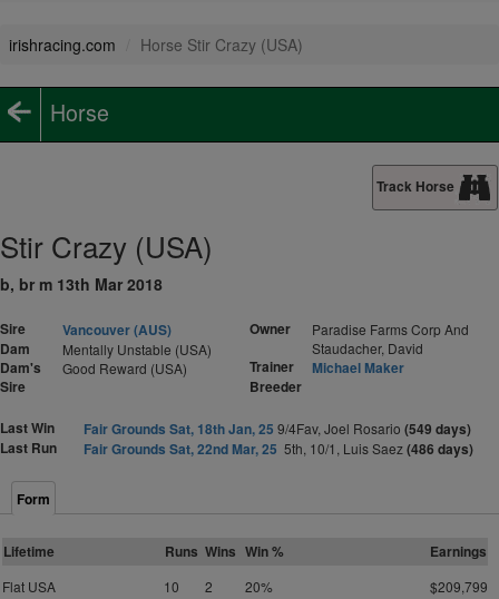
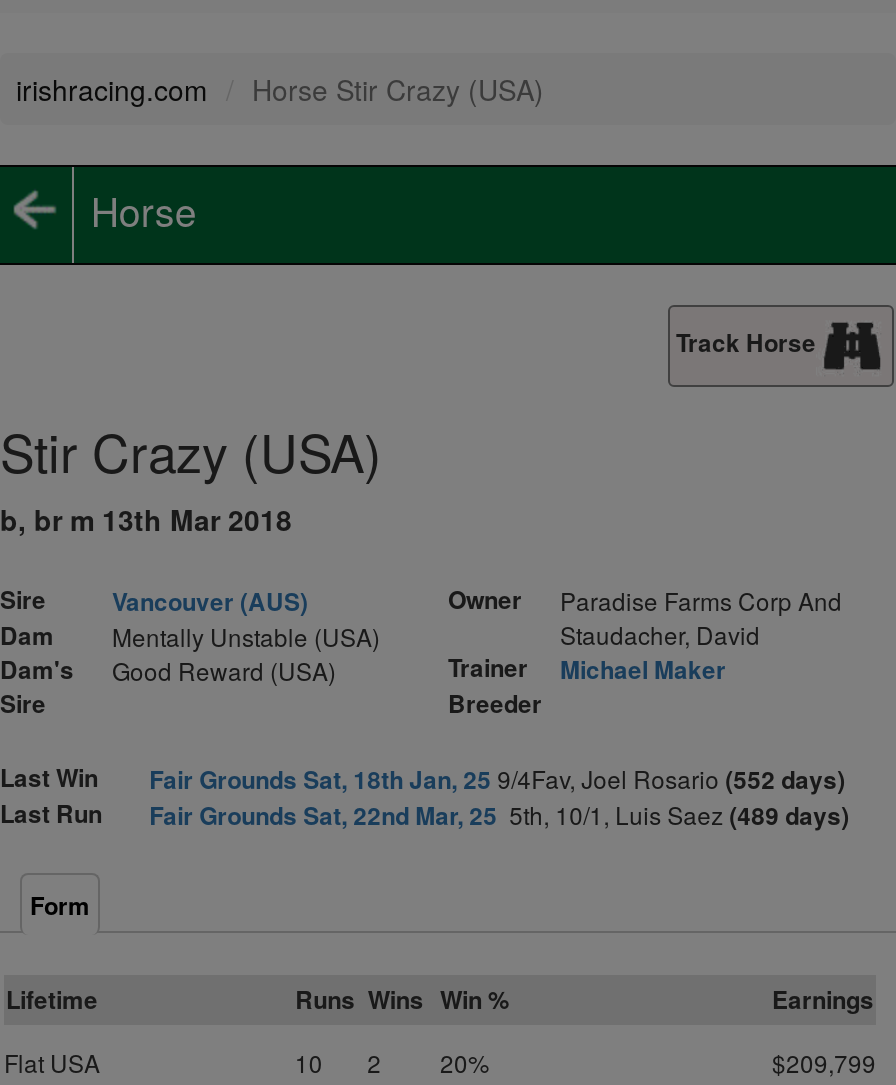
[83,419,471,439] Fair Grounds Sat, 18th Jan, 25 9/4Fav, Joel Rosario (549 days) -> [149,761,845,797] Fair Grounds Sat, 18th Jan, 25 9/4Fav, Joel Rosario (552 days)
[83,439,473,459] Fair Grounds Sat, 22nd Mar, 25 5th, 10/1, Luis Saez (486 days) -> [149,797,849,833] Fair Grounds Sat, 22nd Mar, 25 5th, 10/1, Luis Saez (489 days)

